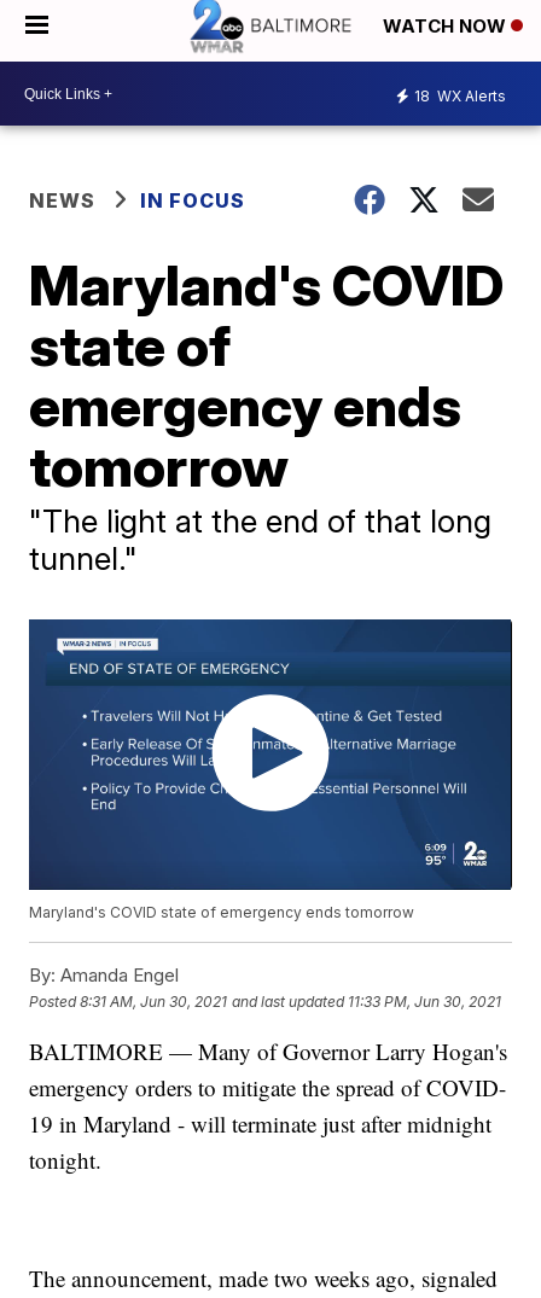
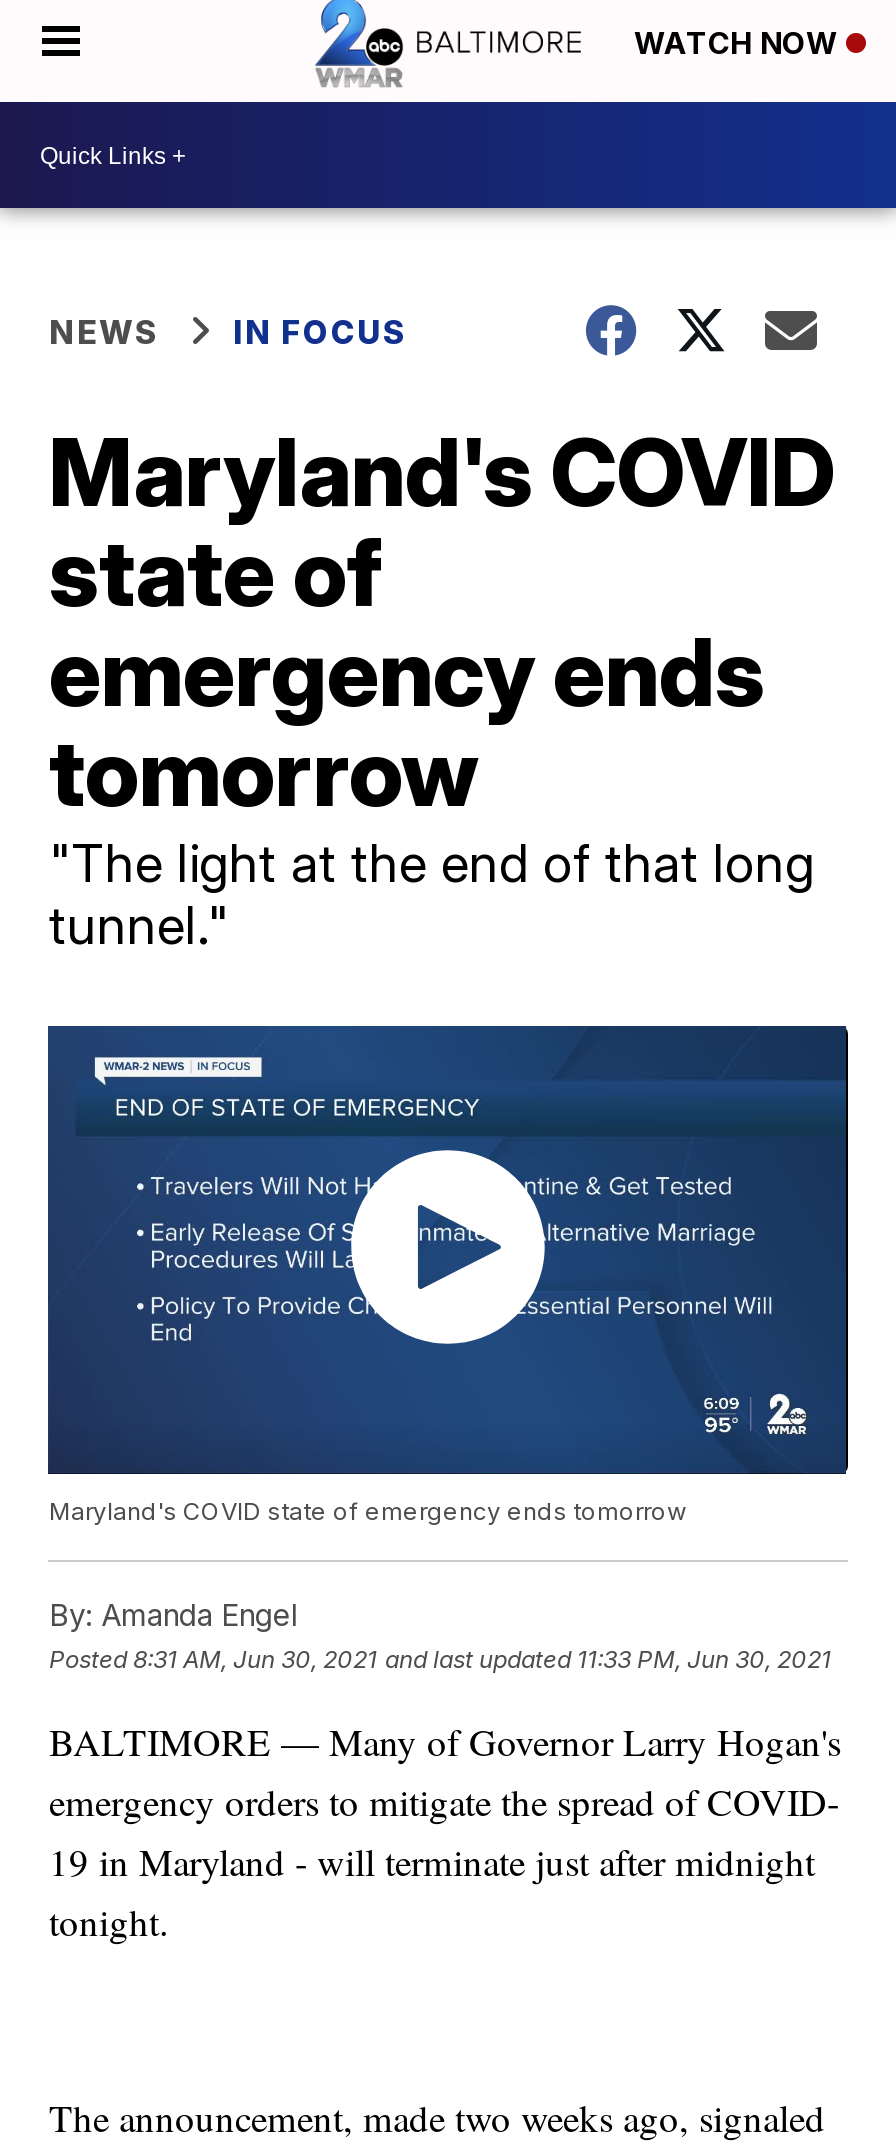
[414,86,506,104] 18 WX Alerts -> none

